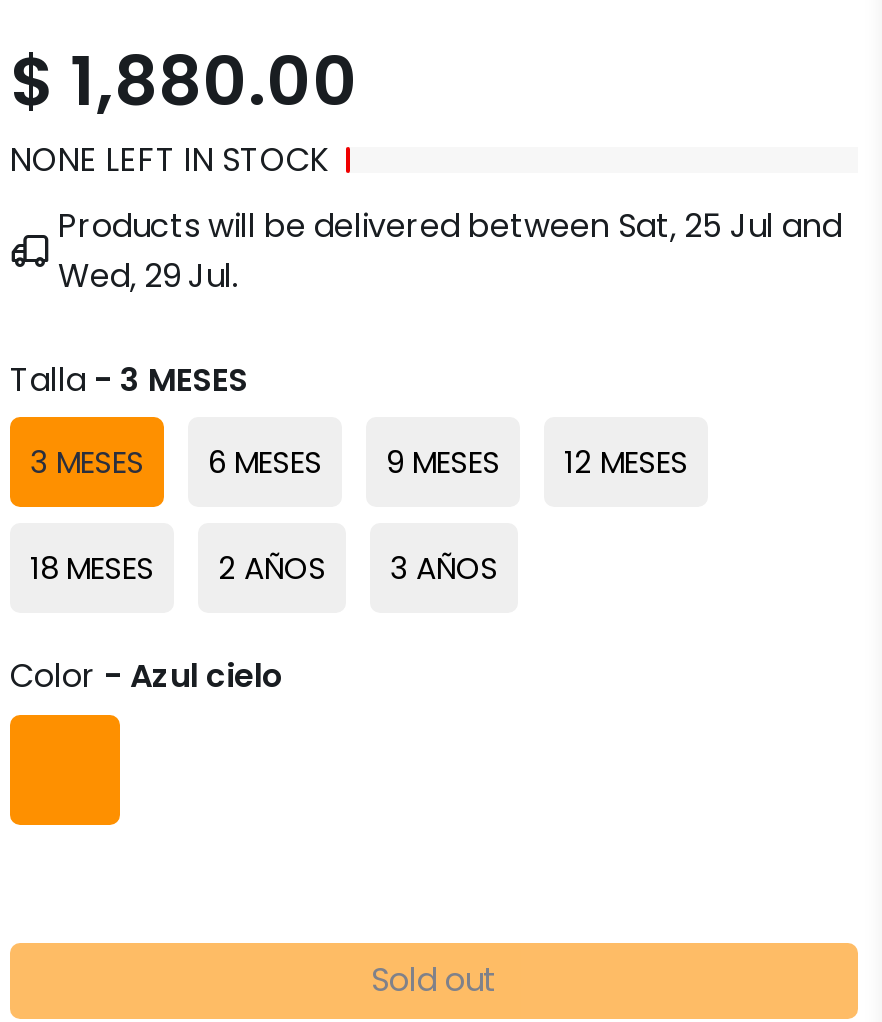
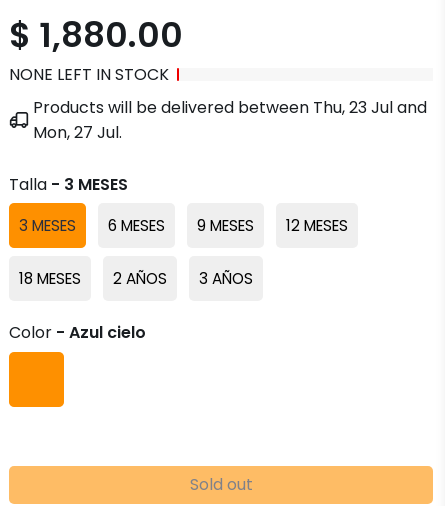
[58,203,842,249] Products will be delivered between Sat, 25 Jul and -> [33,96,427,119] Products will be delivered between Thu, 23 Jul and
[58,253,238,299] Wed, 29 Jul. -> [33,121,122,144] Mon, 27 Jul.

